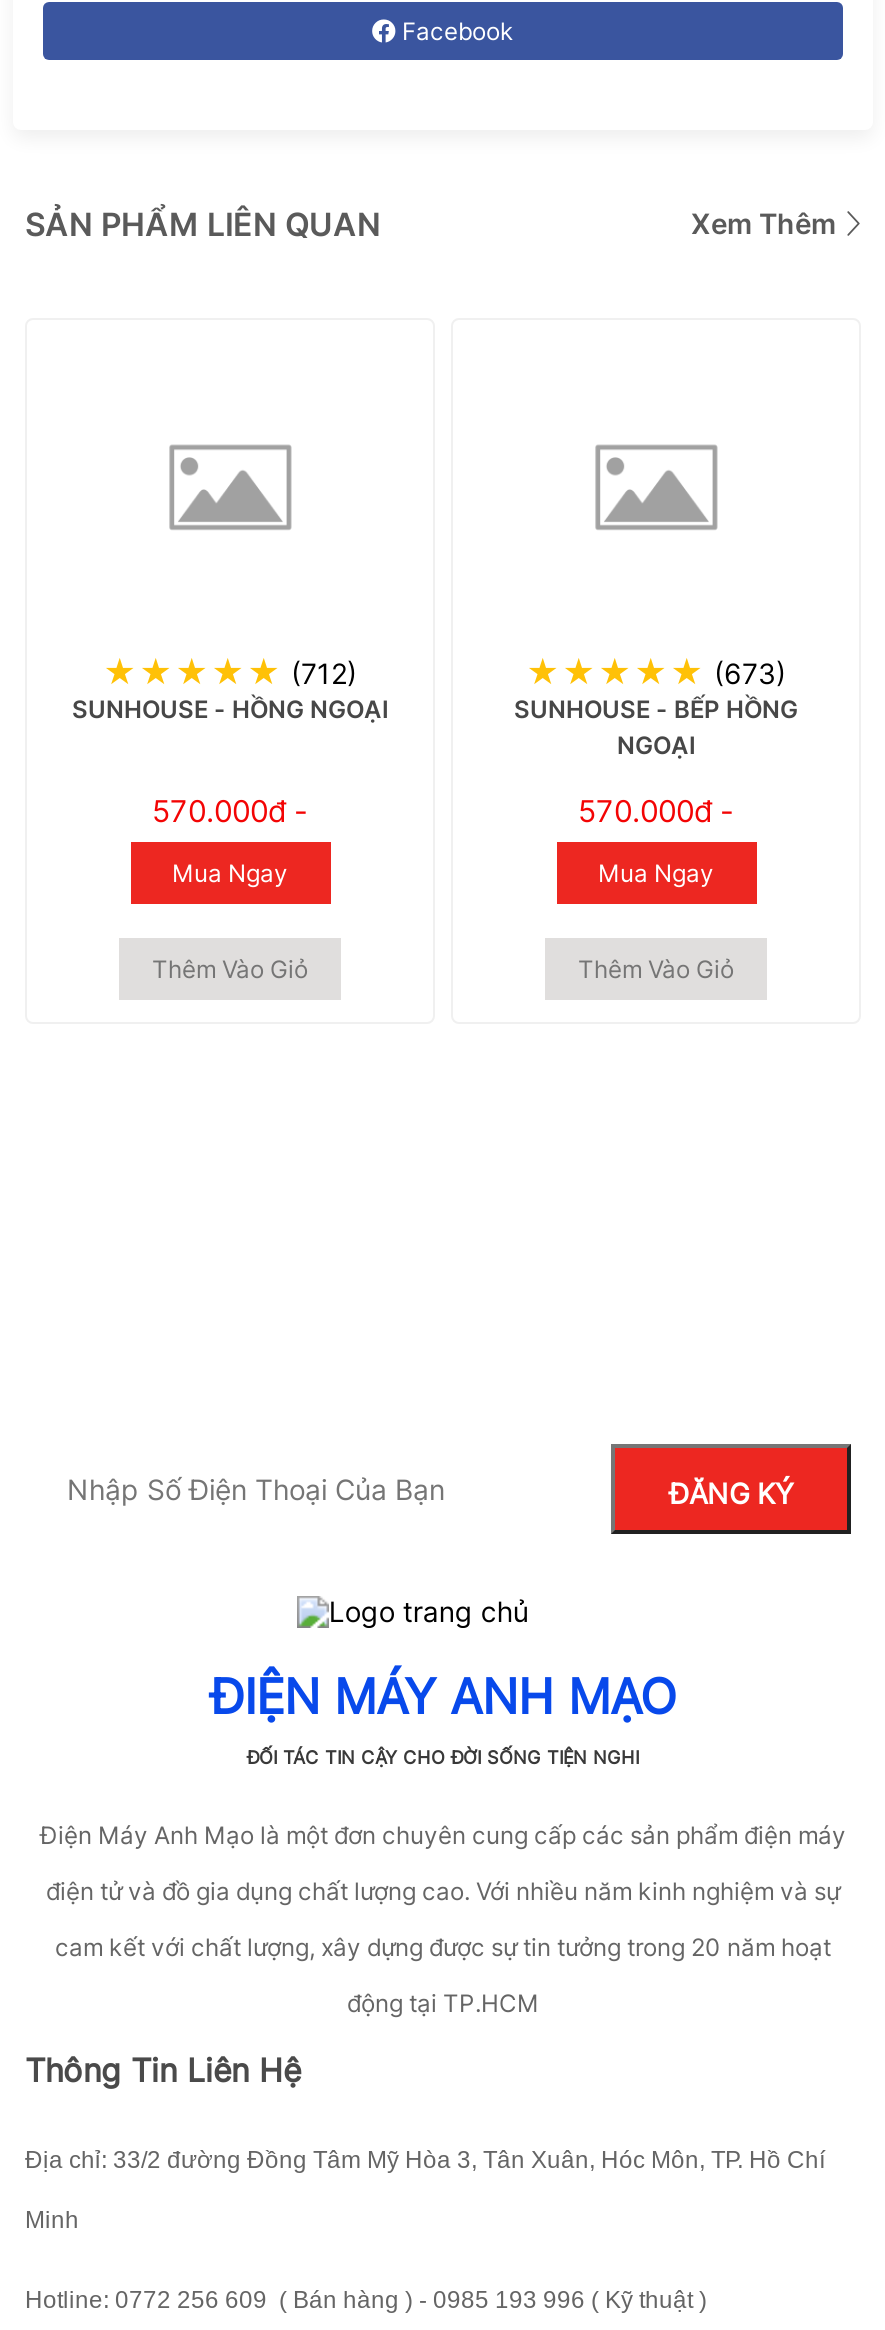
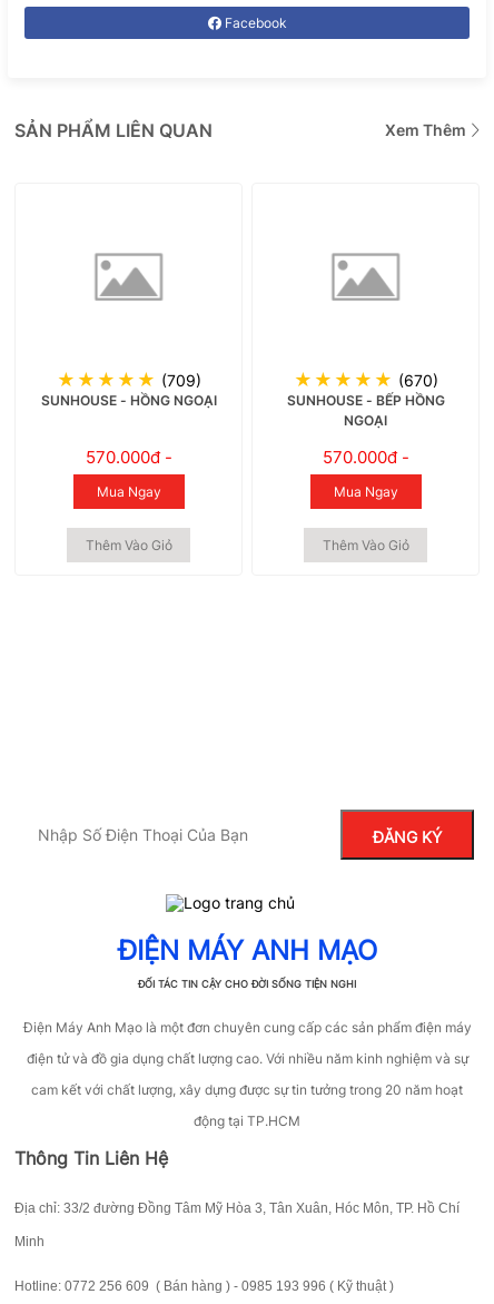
[291,656,357,690] (712) -> [161,371,201,390] (709)
[714,656,786,690] (673) -> [398,371,438,390] (670)

